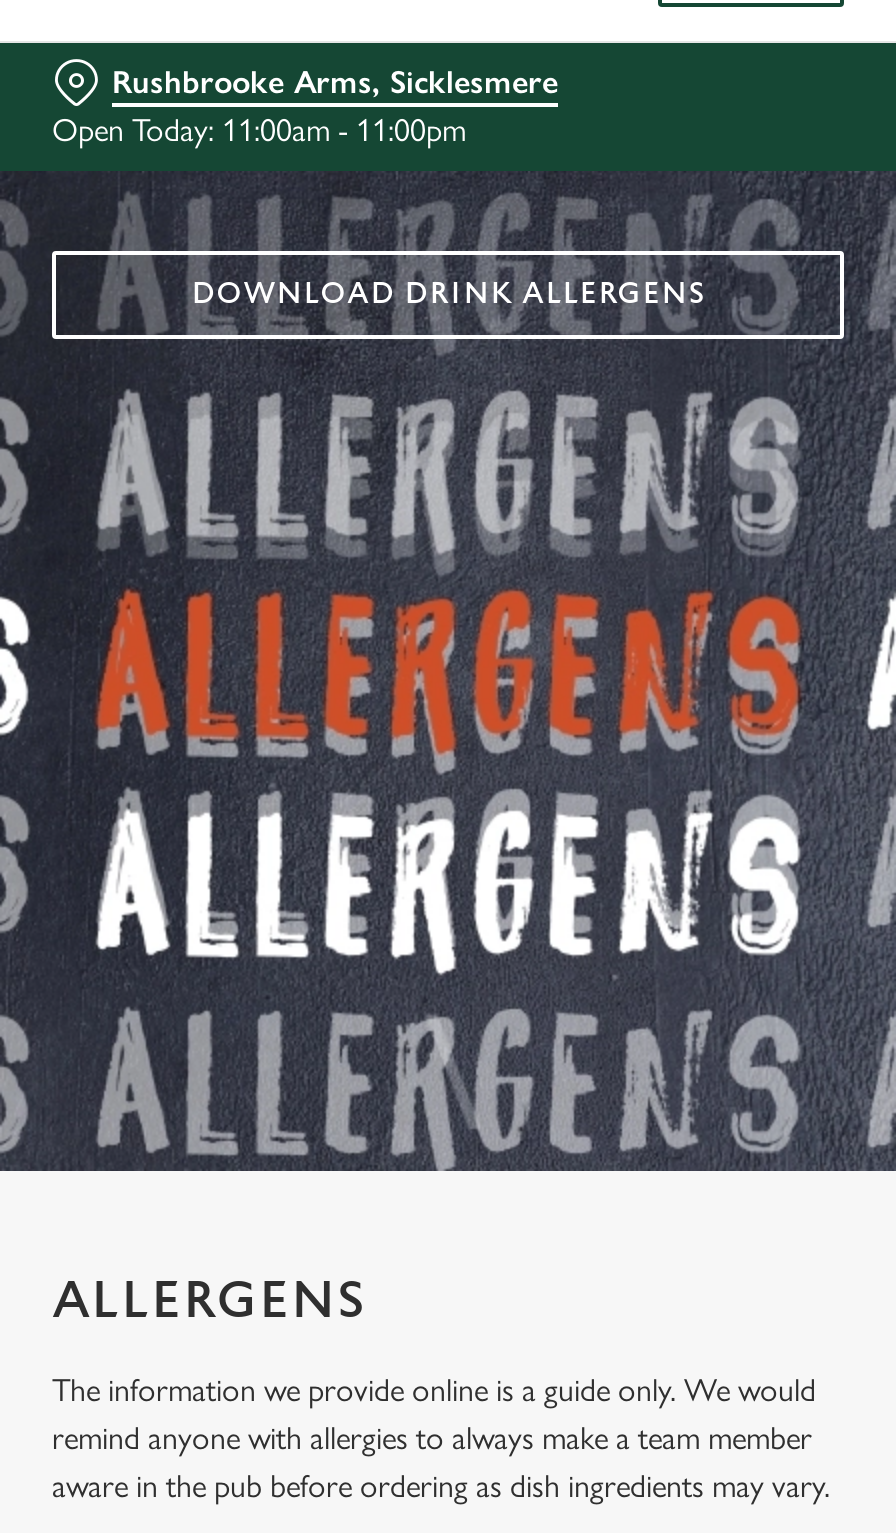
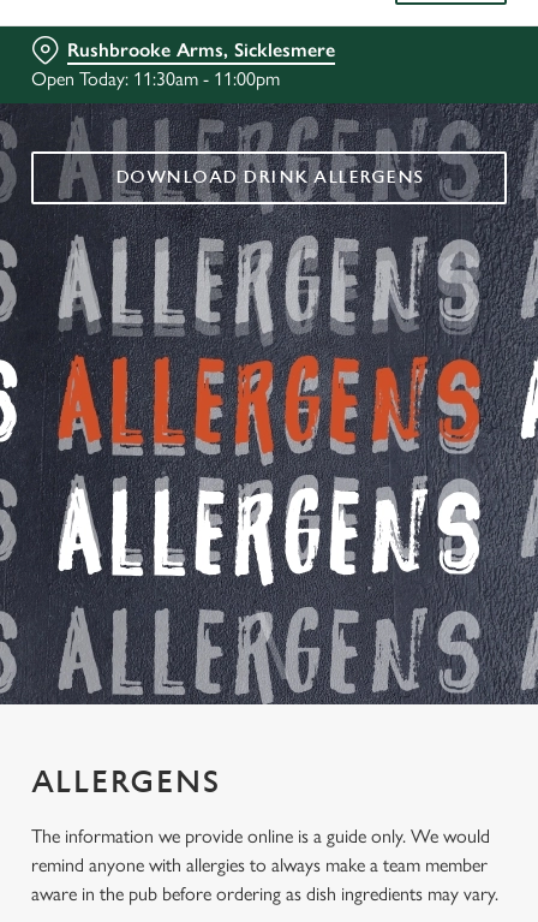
[52,111,466,149] Open Today: 11:00am - 11:00pm -> [31,67,280,90] Open Today: 11:30am - 11:00pm

